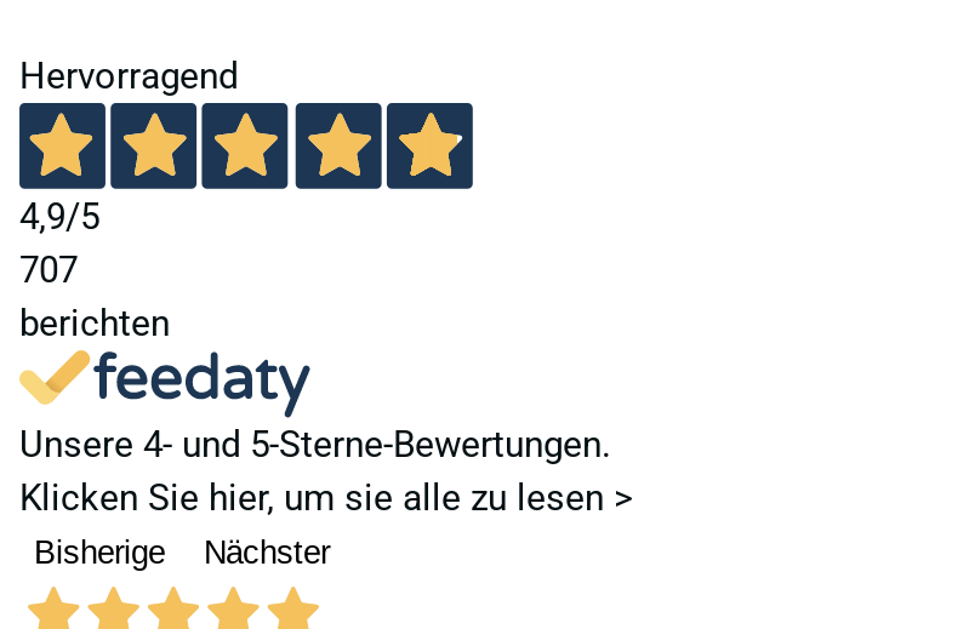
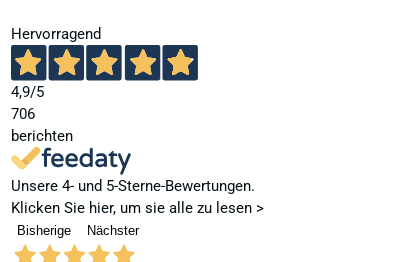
[19,248,78,292] 707 -> [11,105,35,123] 706

